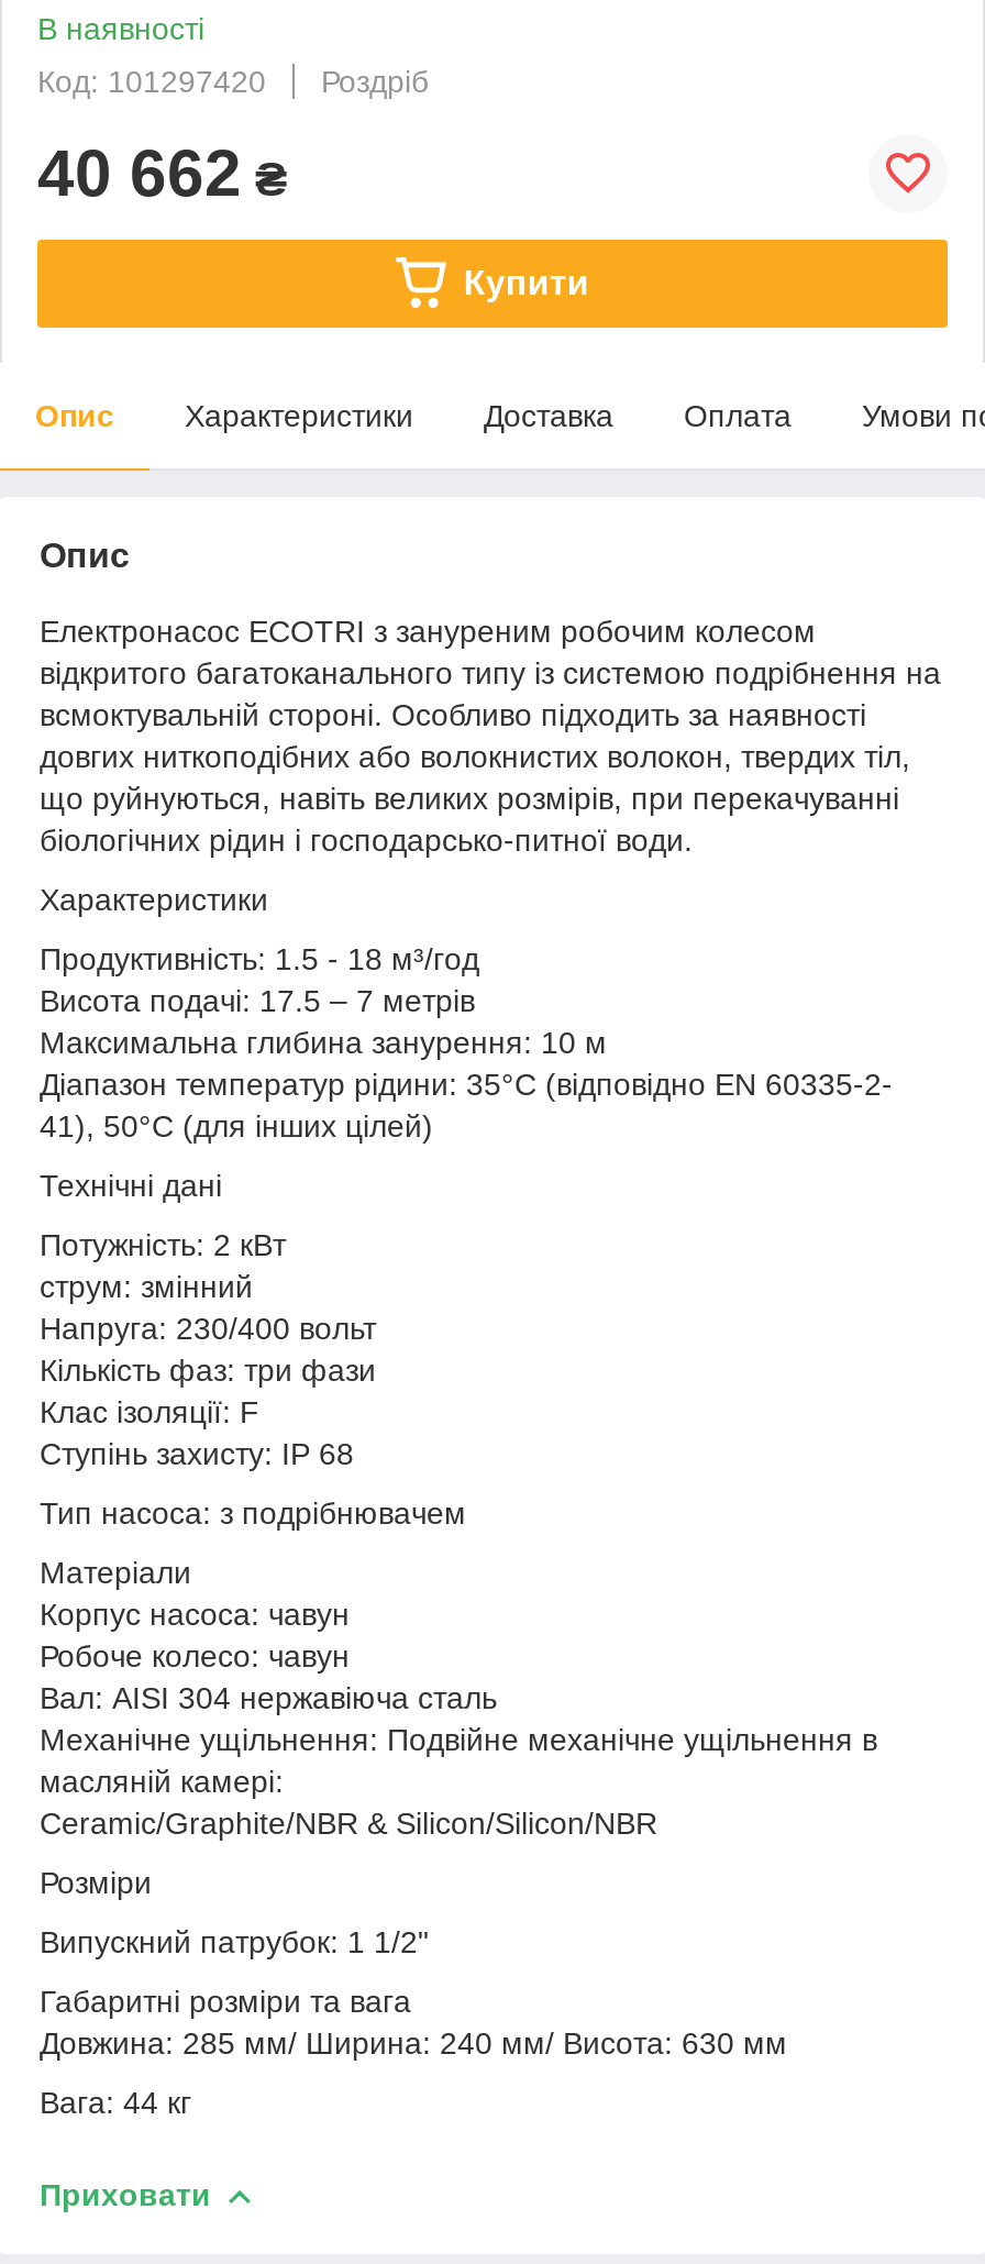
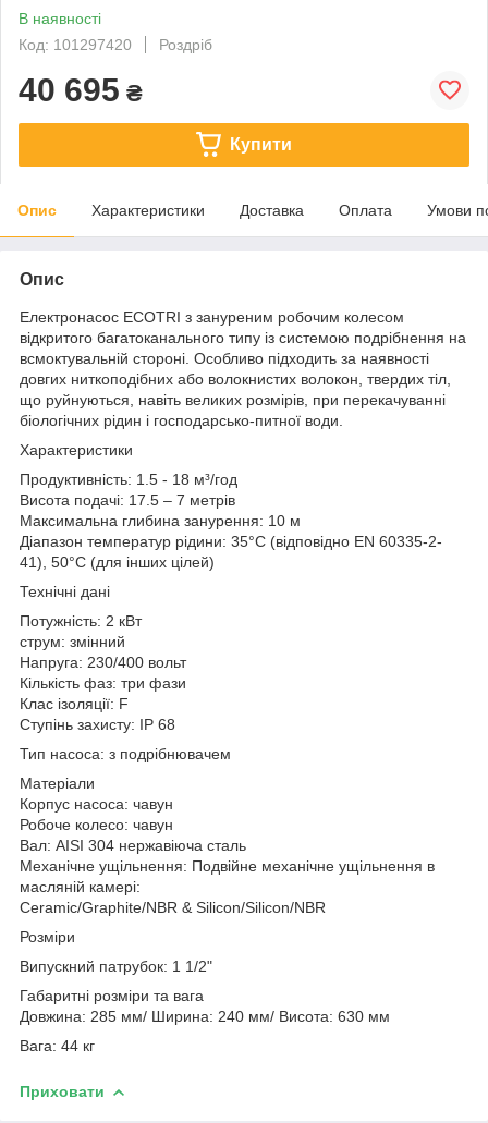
[37,136,288,208] 40 662 ₴ -> [19,72,143,108] 40 695 ₴

